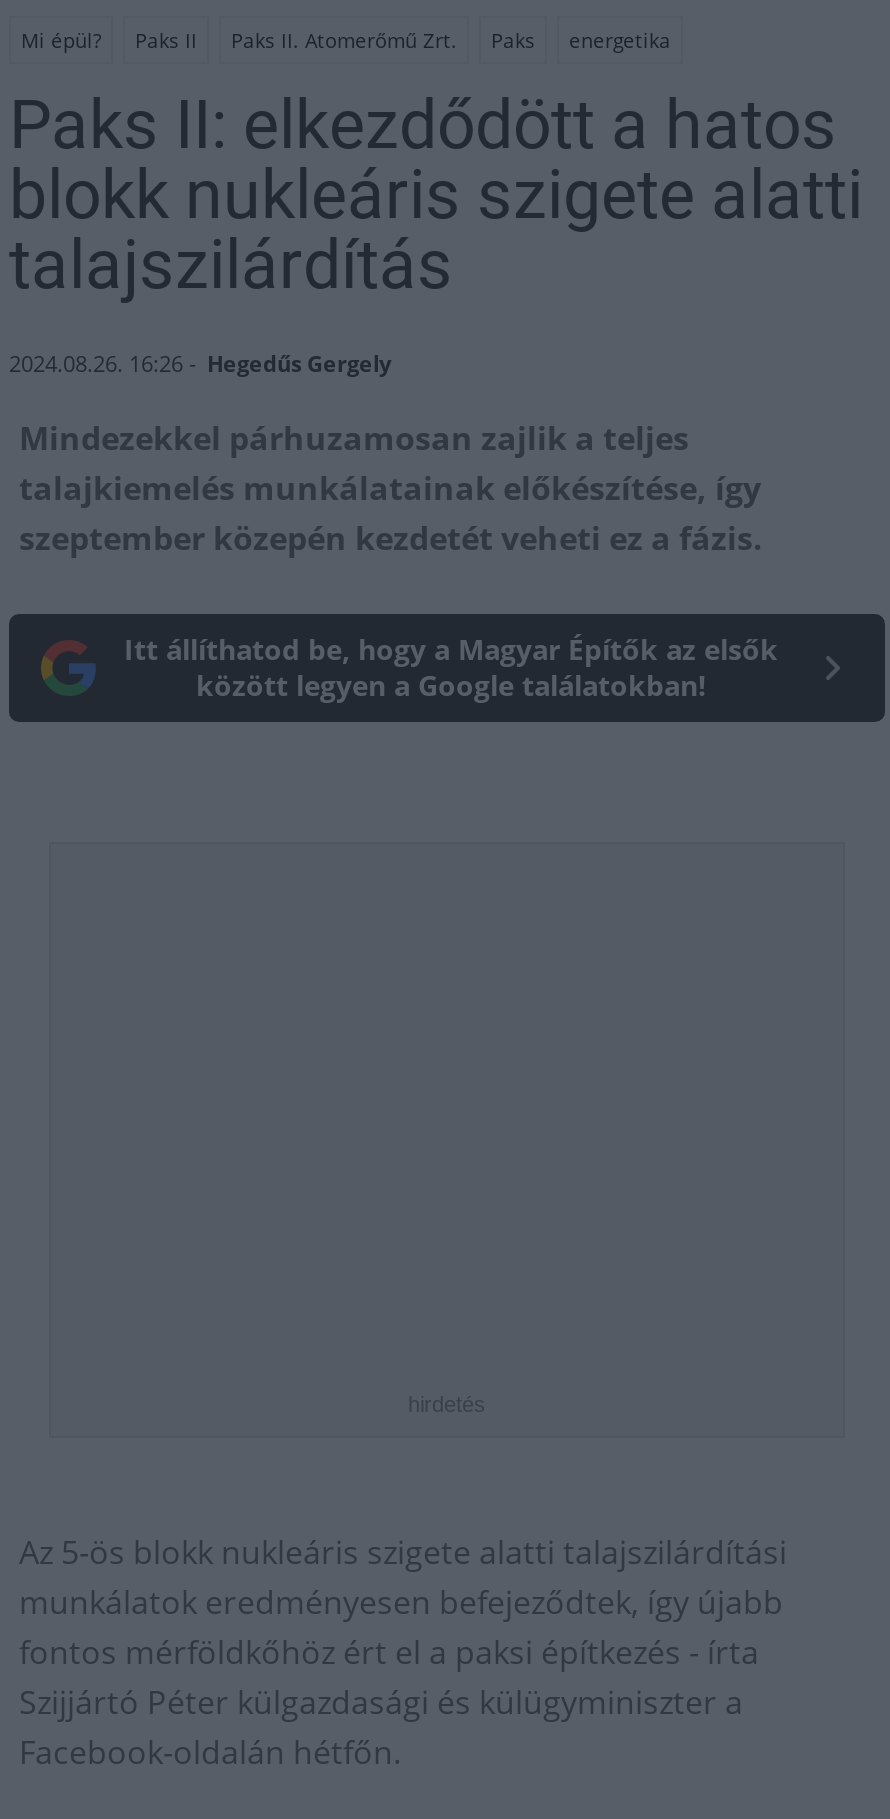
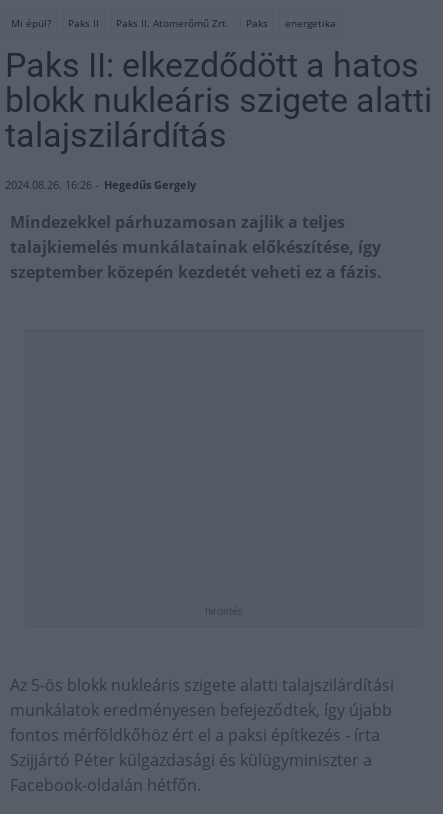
[124,629,778,703] Itt állíthatod be, hogy a Magyar Építők az elsők | között legyen a Google találatokban! -> none

